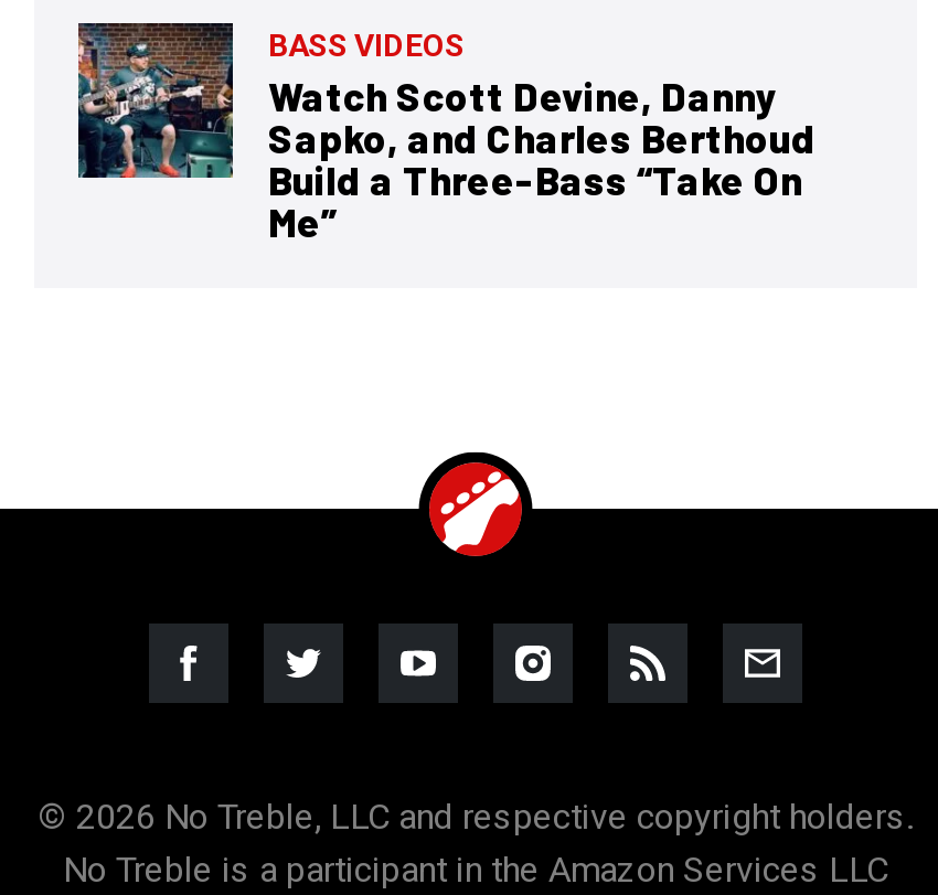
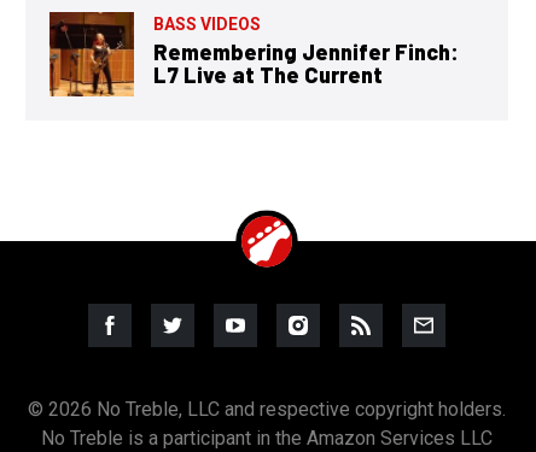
[76,23,816,247] [image] | Watch Scott Devine, Danny | Sapko, and Charles Berthoud | Build a Three-Bass “Take On | Me” -> [48,11,459,98] [image] | Remembering Jennifer Finch: | L7 Live at The Current

